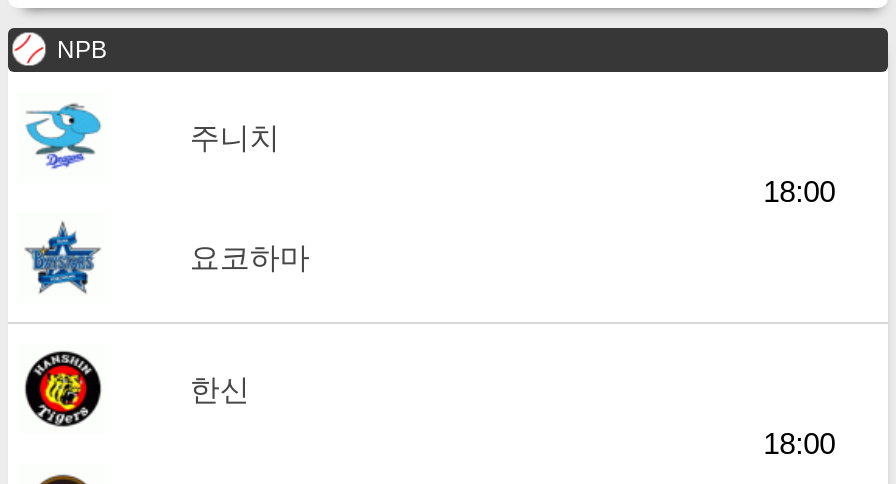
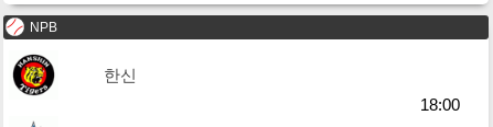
[26,102,102,170] [image] -> none
[190,120,835,274] 주니치 | 18:00 | 요코하마 -> none
[24,232,102,324] [image] -> none

